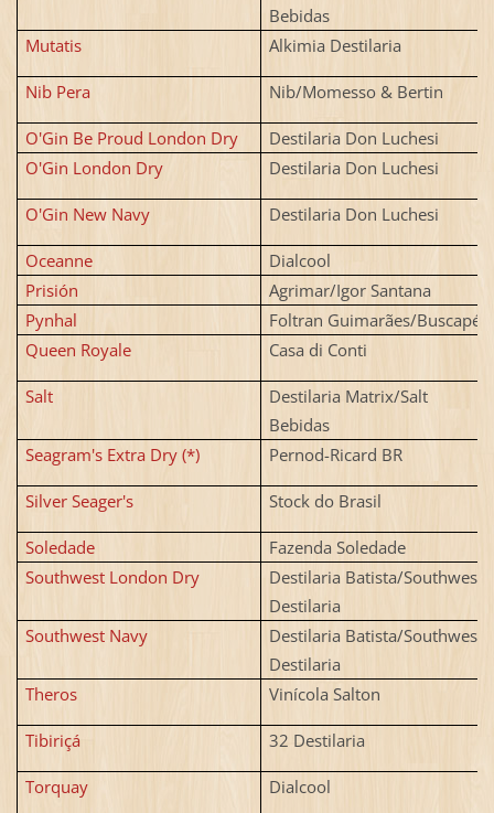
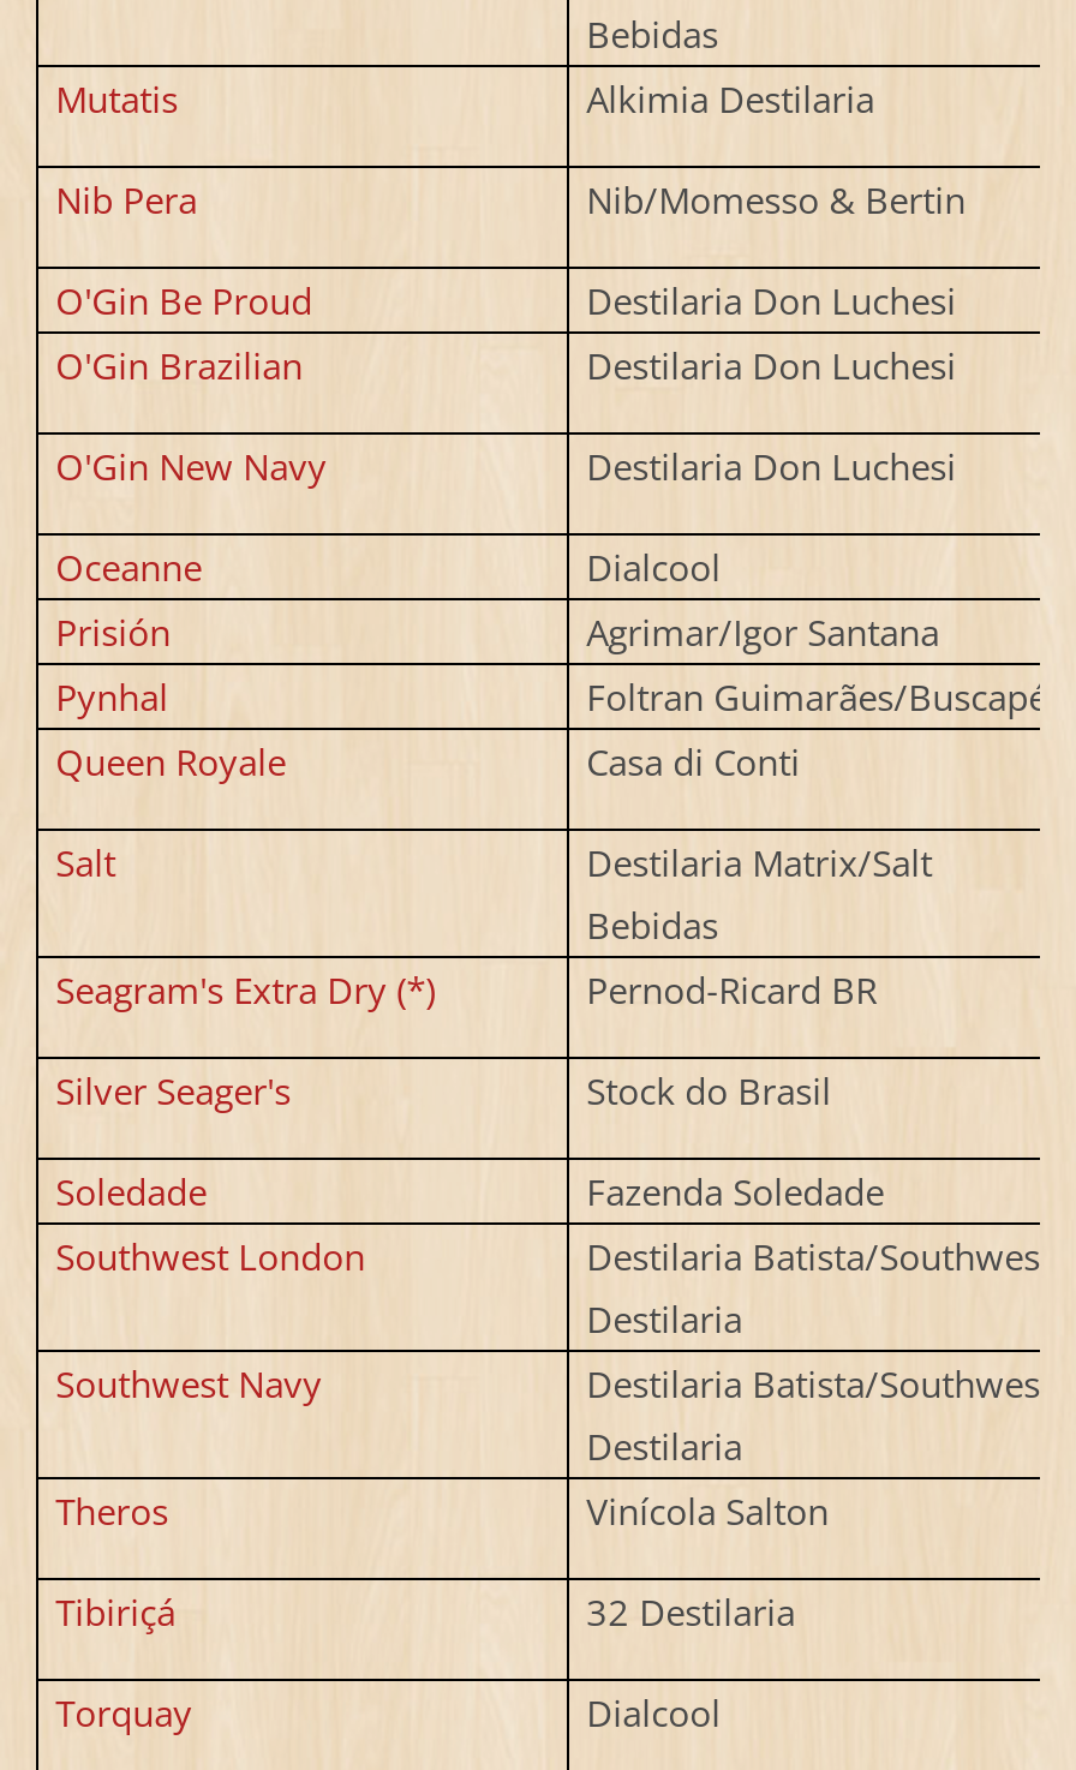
[26,127,238,149] O'Gin Be Proud London Dry -> [56,276,313,324] O'Gin Be Proud
[26,157,163,179] O'Gin London Dry -> [56,341,303,389] O'Gin Brazilian
[26,566,204,588] Southwest London Dry -> [56,1232,375,1280] Southwest London

